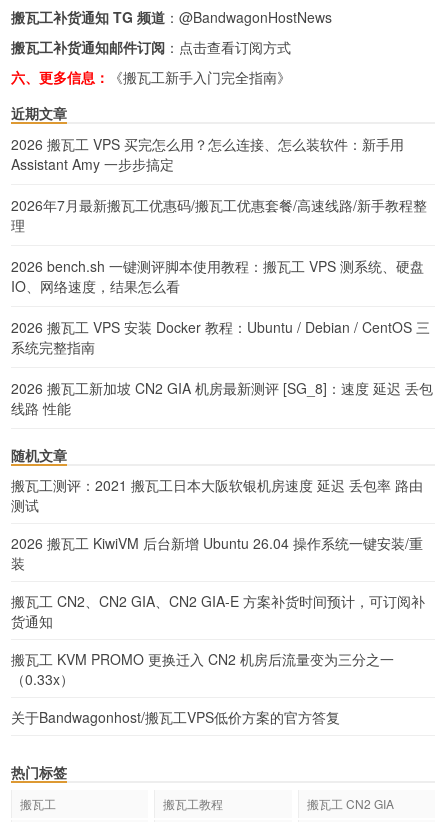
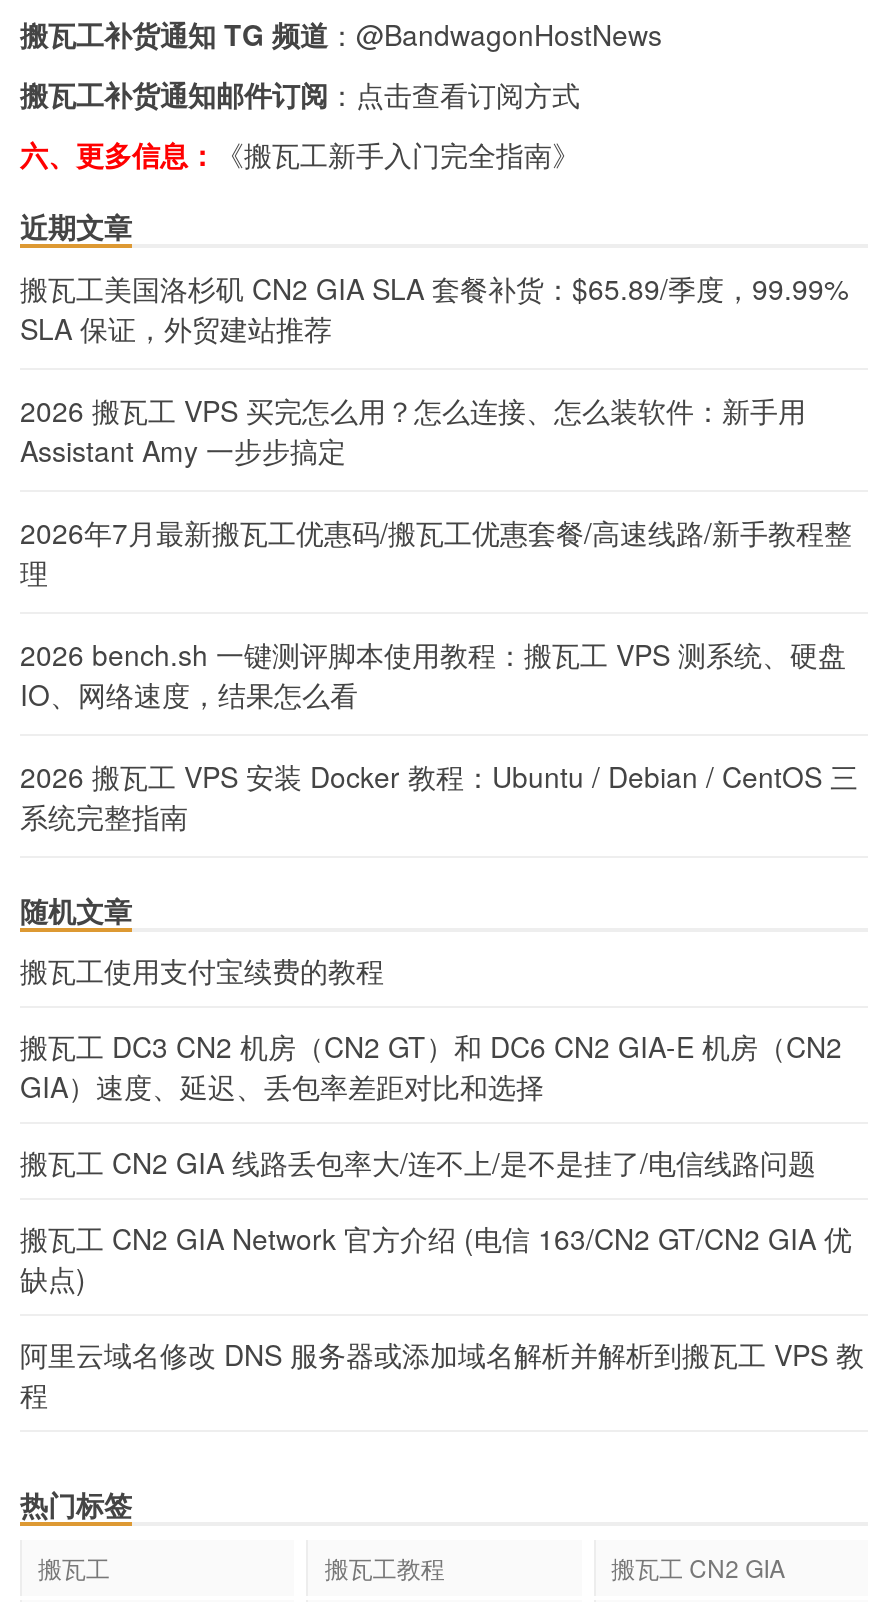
none -> [20,267,848,347] 搬瓦工美国洛杉矶 CN2 GIA SLA 套餐补货：$65.89/季度，99.99% | SLA 保证，外贸建站推荐
moved [11,134,430,357] -> [20,389,858,835]: 2026 搬瓦工 VPS 买完怎么用？怎么连接、怎么装软件：新手用 | Assistant Amy 一步步搞定 | 2026年7月最新搬瓦工优惠码/搬瓦工优惠套餐/高速线路/新手教程整 | 理 | 2026 bench.sh 一键测评脚本使用教程：搬瓦工 VPS 测系统、硬盘 | IO、网络速度，结果怎么看 | 2026 搬瓦工 VPS 安装 Docker 教程：Ubuntu / Debian / CentOS 三 | 系统完整指南
[11,378,433,418] 2026 搬瓦工新加坡 CN2 GIA 机房最新测评 [SG_8]：速度 延迟 丢包 | 线路 性能 -> none
[11,475,423,515] 搬瓦工测评：2021 搬瓦工日本大阪软银机房速度 延迟 丢包率 路由 | 测试 -> [20,949,384,989] 搬瓦工使用支付宝续费的教程
[11,533,423,573] 2026 搬瓦工 KiwiVM 后台新增 Ubuntu 26.04 操作系统一键安装/重 | 装 -> [20,1025,842,1105] 搬瓦工 DC3 CN2 机房（CN2 GT）和 DC6 CN2 GIA-E 机房（CN2 | GIA）速度、延迟、丢包率差距对比和选择
[11,591,425,631] 搬瓦工 CN2、CN2 GIA、CN2 GIA-E 方案补货时间预计，可订阅补 | 货通知 -> [20,1141,816,1181] 搬瓦工 CN2 GIA 线路丢包率大/连不上/是不是挂了/电信线路问题
[11,649,394,689] 搬瓦工 KVM PROMO 更换迁入 CN2 机房后流量变为三分之一 | （0.33x） -> [20,1217,852,1297] 搬瓦工 CN2 GIA Network 官方介绍 (电信 163/CN2 GT/CN2 GIA 优 | 缺点)
[11,707,340,727] 关于Bandwagonhost/搬瓦工VPS低价方案的官方答复 -> [20,1333,864,1413] 阿里云域名修改 DNS 服务器或添加域名解析并解析到搬瓦工 VPS 教 | 程

